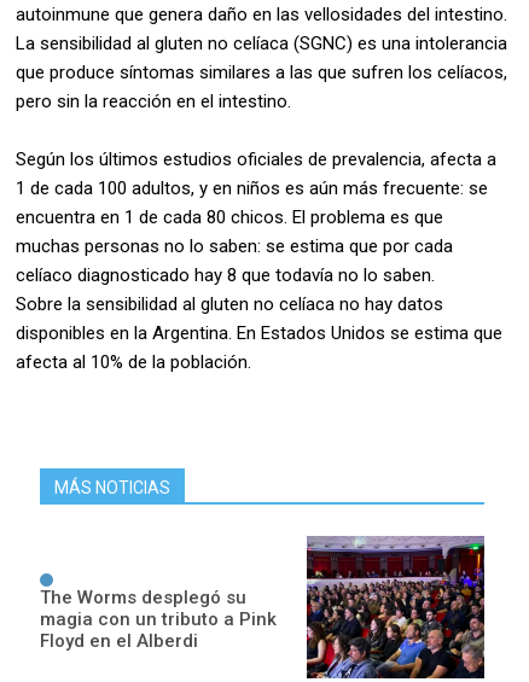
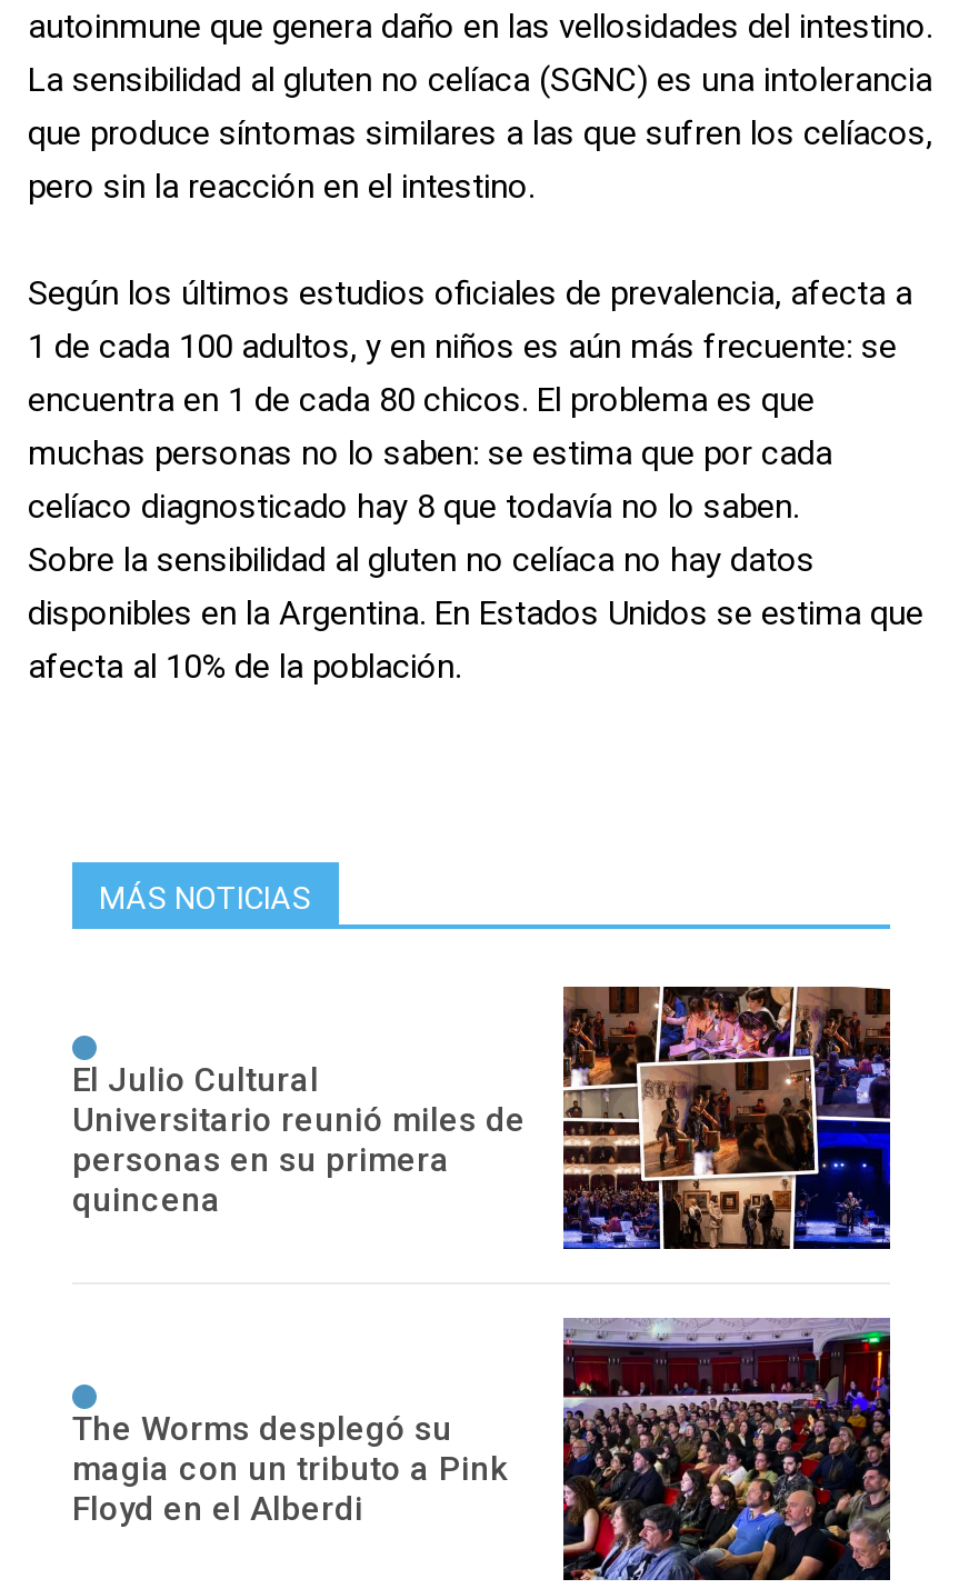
none -> [72,985,892,1251] [image] | El Julio Cultural | Universitario reunió miles de | personas en su primera | quincena

